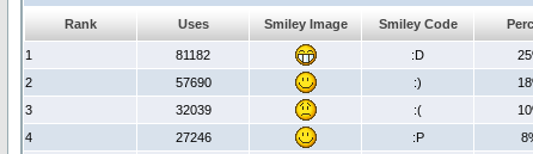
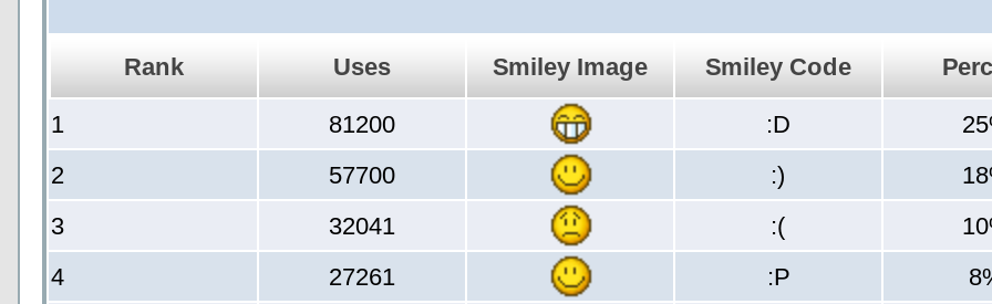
[176,48,210,62] 81182 -> [329,111,395,137] 81200
[175,75,211,90] 57690 -> [329,161,395,188] 57700
[175,103,211,117] 32039 -> [329,212,395,239] 32041
[175,130,211,144] 27246 -> [329,263,395,290] 27261

